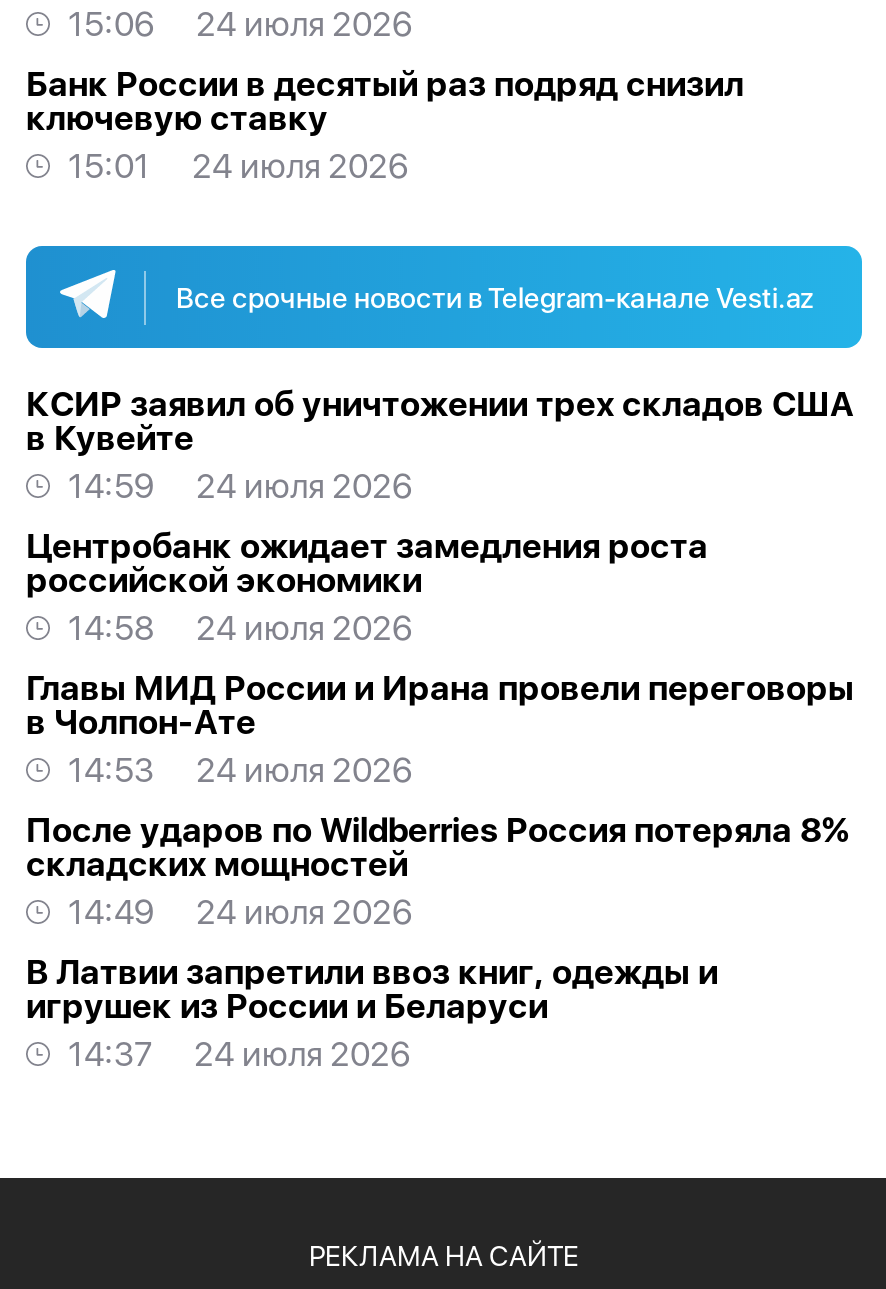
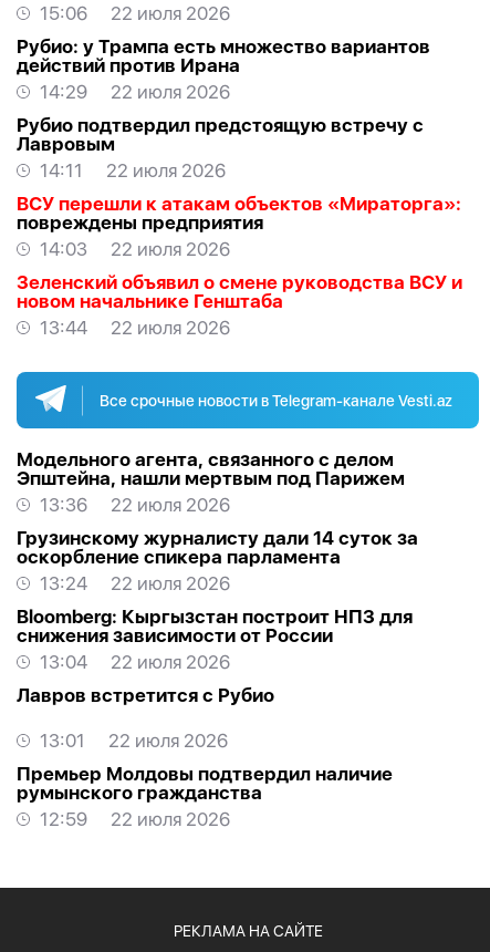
[26,5,744,187] 24 июля 2026 | Банк России в десятый раз подряд снизил | ключевую ставку | 15:01 | 24 июля 2026 -> [17,3,462,339] 22 июля 2026 | Рубио: у Трампа есть множество вариантов | действий против Ирана | 14:29 | 22 июля 2026 | Рубио подтвердил предстоящую встречу с | Лавровым | 14:11 | 22 июля 2026 | ВСУ перешли к атакам объектов «Мираторга»: | повреждены предприятия | 14:03 | 22 июля 2026 | Зеленский объявил о смене руководства ВСУ и | новом начальнике Генштаба | 13:44 | 22 июля 2026
[26,385,854,1075] КСИР заявил об уничтожении трех складов США | в Кувейте | 14:59 | 24 июля 2026 | Центробанк ожидает замедления роста | российской экономики | 14:58 | 24 июля 2026 | Главы МИД России и Ирана провели переговоры | в Чолпон-Ате | 14:53 | 24 июля 2026 | После ударов по Wildberries Россия потеряла 8% | складских мощностей | 14:49 | 24 июля 2026 | В Латвии запретили ввоз книг, одежды и | игрушек из России и Беларуси | 14:37 | 24 июля 2026 -> [17,449,418,831] Модельного агента, связанного с делом | Эпштейна, нашли мертвым под Парижем | 13:36 | 22 июля 2026 | Грузинскому журналисту дали 14 суток за | оскорбление спикера парламента | 13:24 | 22 июля 2026 | Bloomberg: Кыргызстан построит НПЗ для | снижения зависимости от России | 13:04 | 22 июля 2026 | Лавров встретится с Рубио | 13:01 | 22 июля 2026 | Премьер Молдовы подтвердил наличие | румынского гражданства | 12:59 | 22 июля 2026

